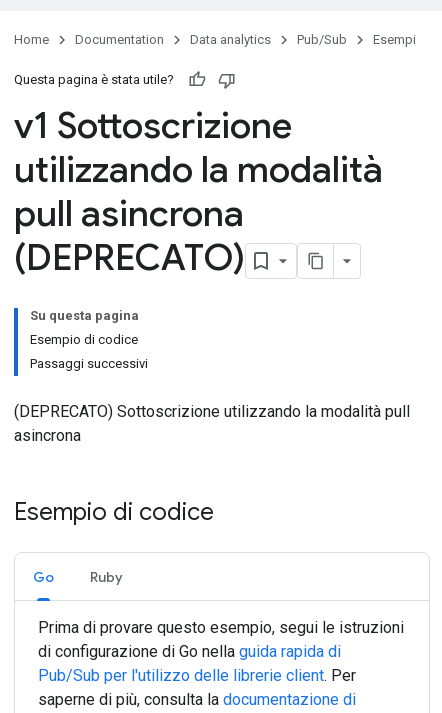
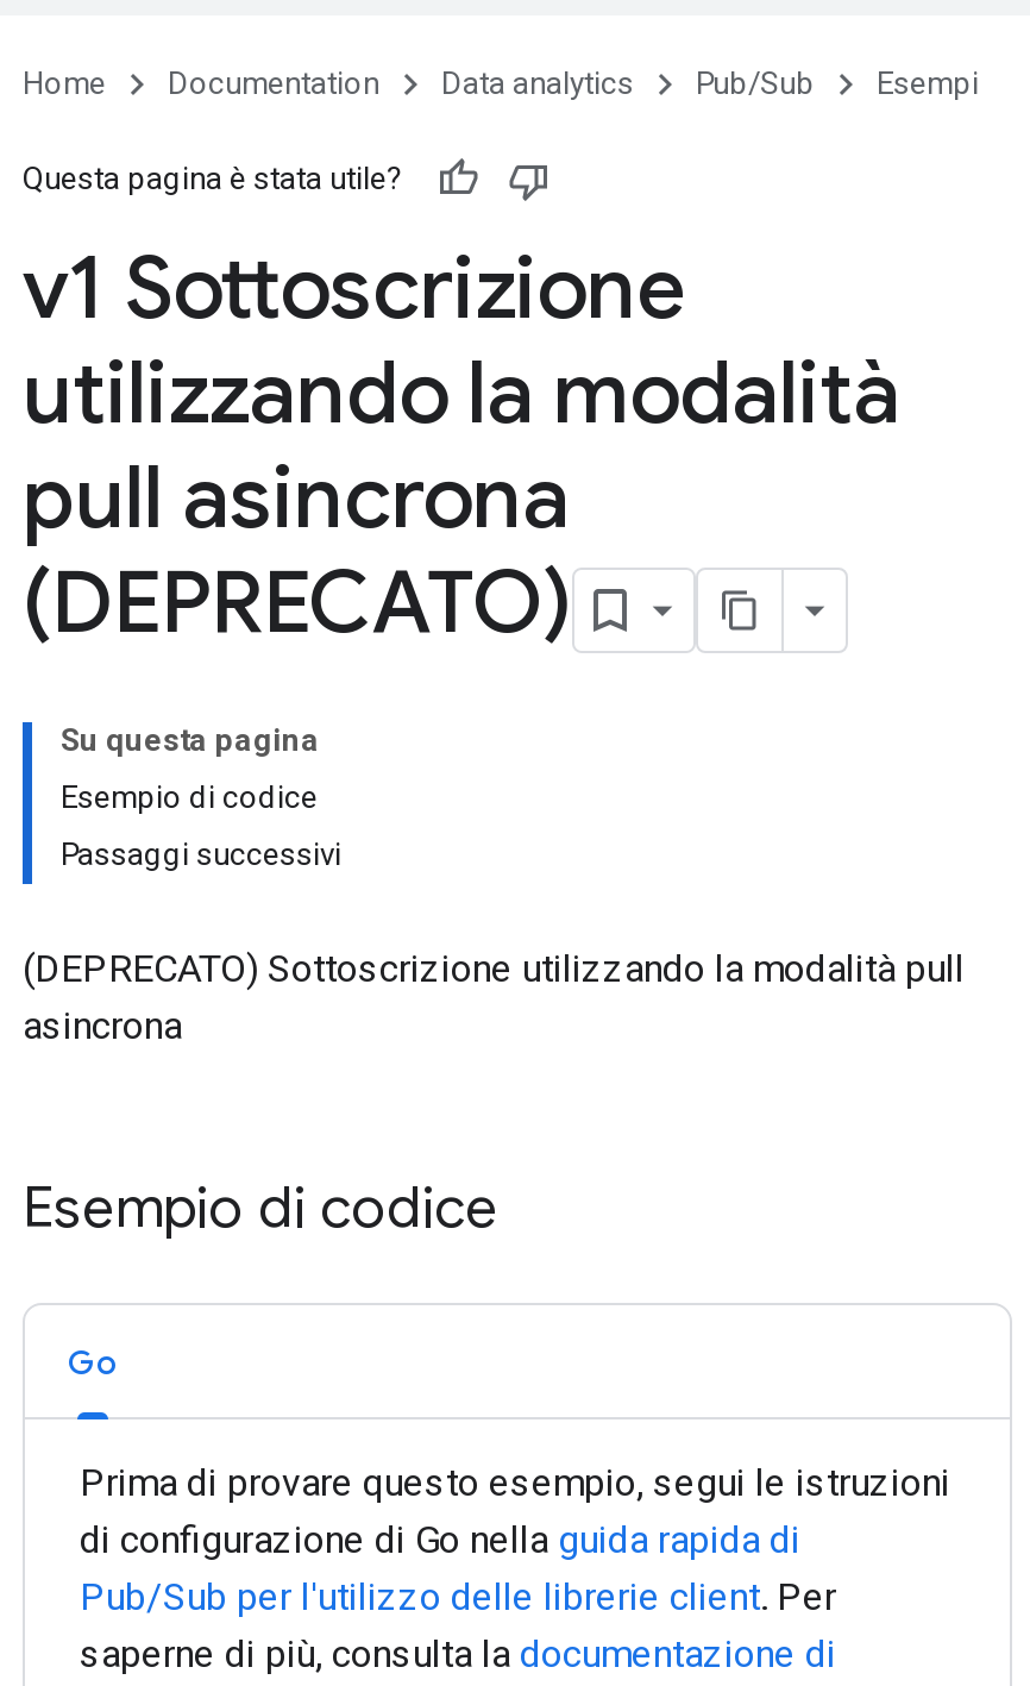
[90,568,123,586] Ruby -> none

